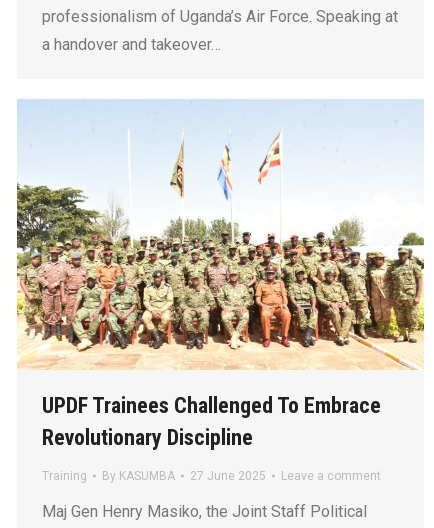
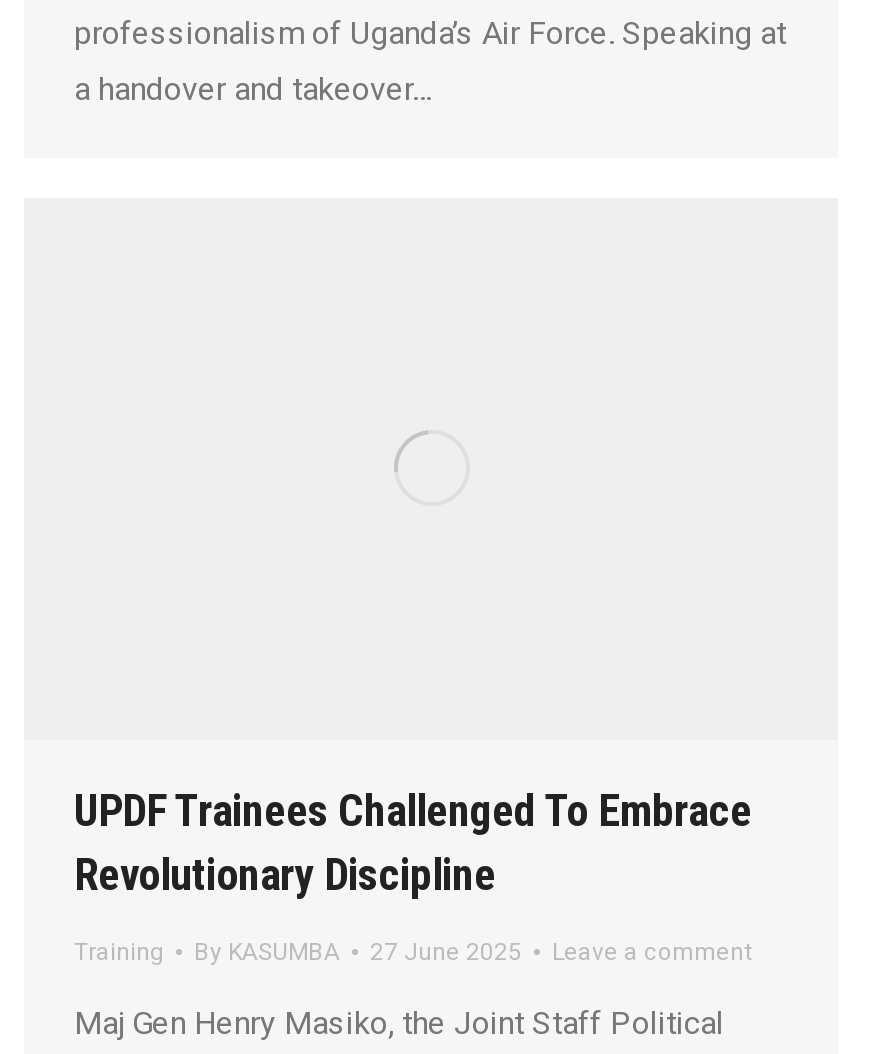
[16,100,425,370] [image] -> none

